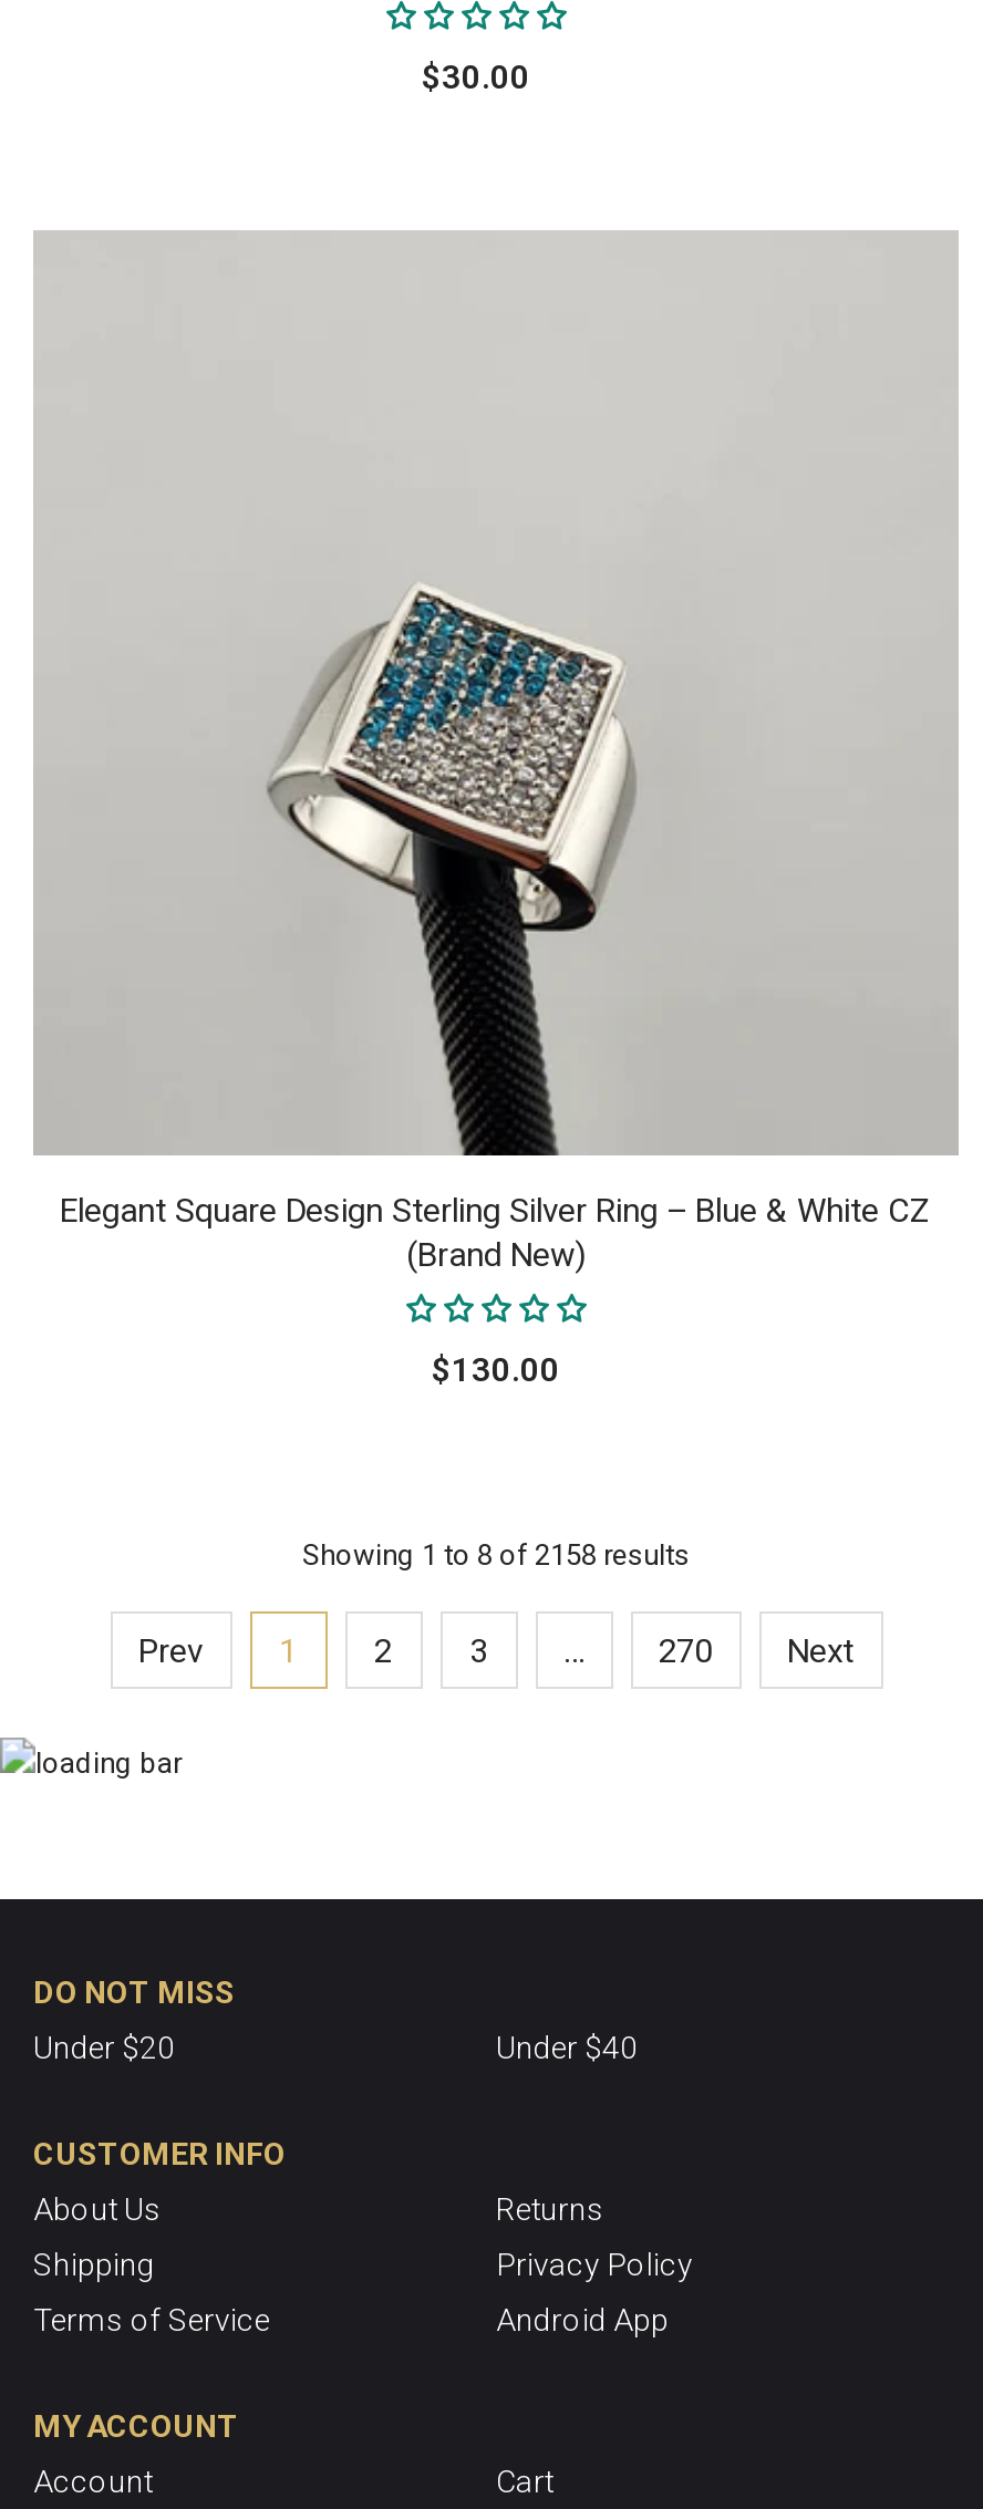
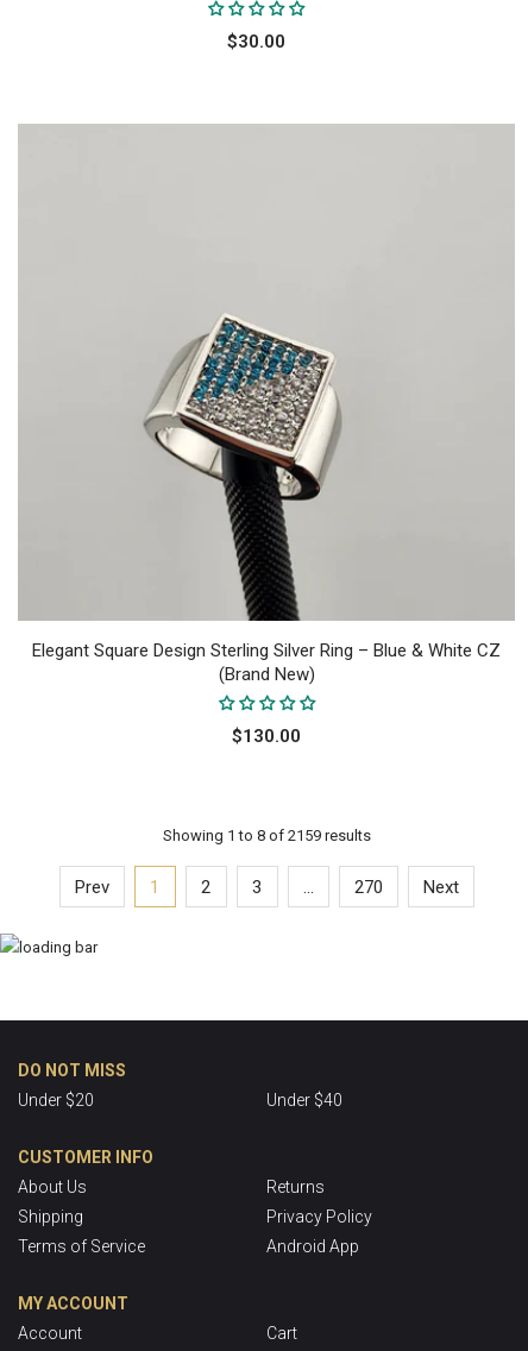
[302,1538,690,1572] Showing 1 to 8 of 2158 results -> [162,827,370,844] Showing 1 to 8 of 2159 results

